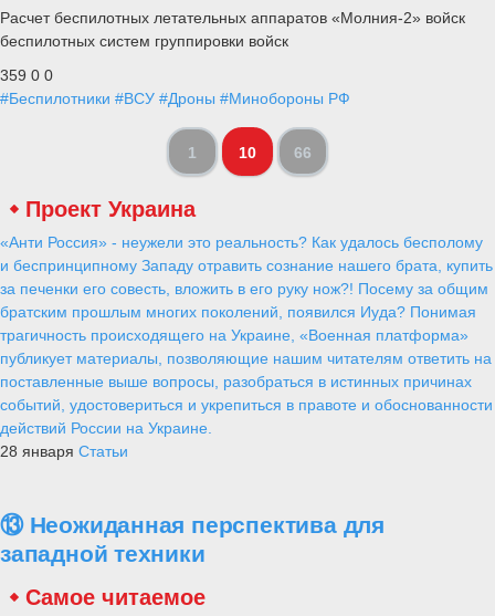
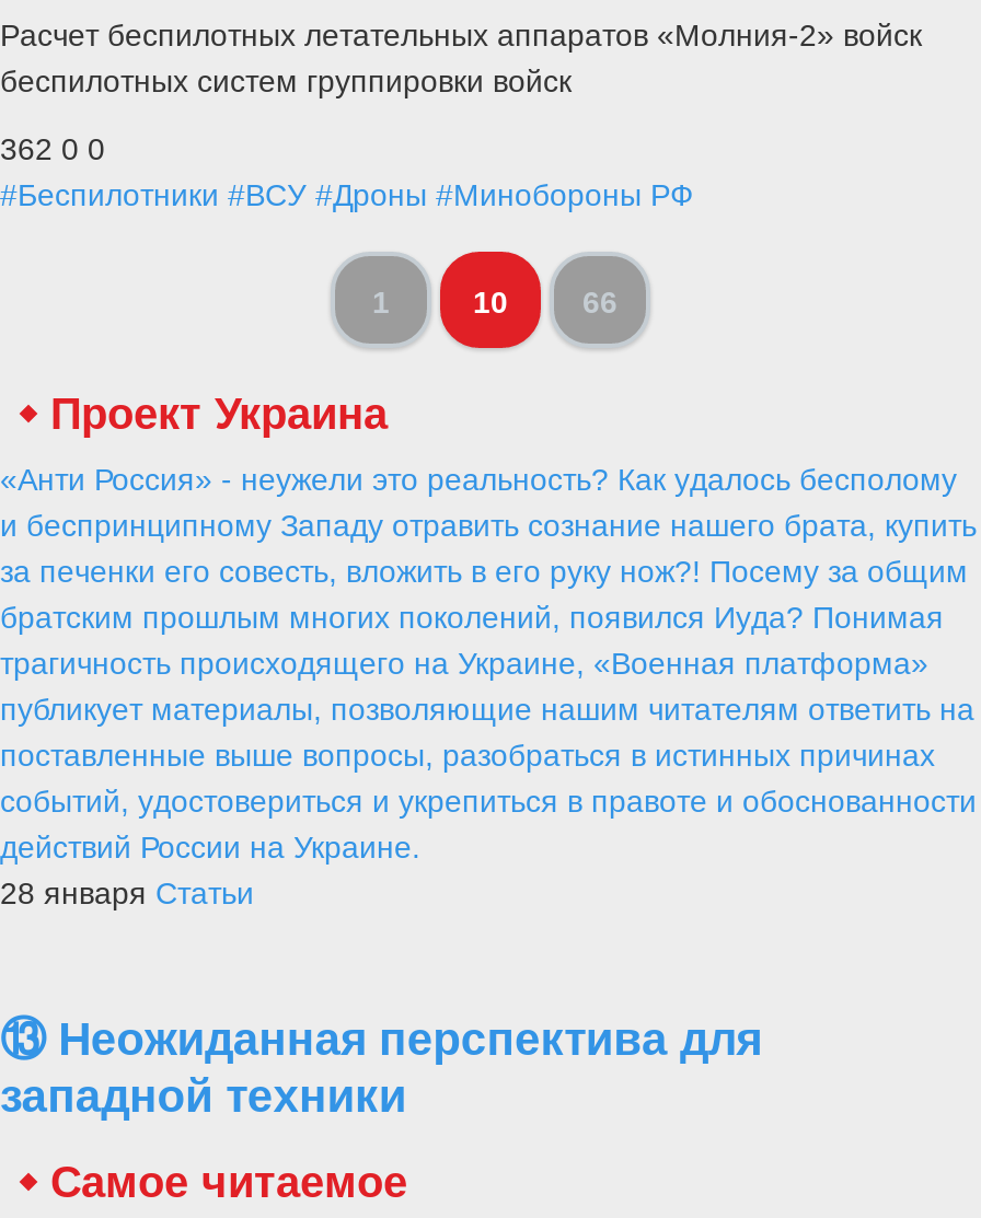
[0,66,53,84] 359 0 0 -> [0,131,105,166] 362 0 0

